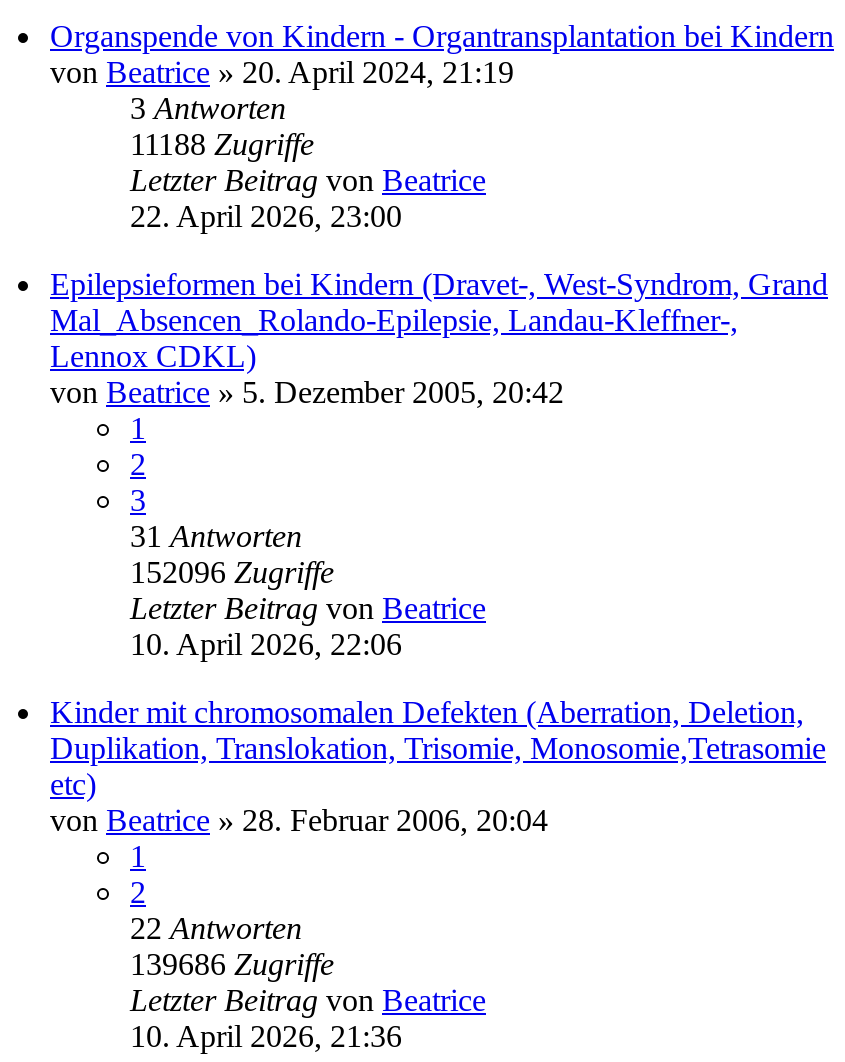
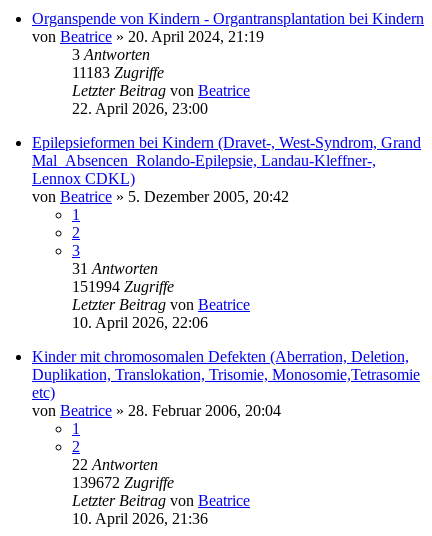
[130,127,314,161] 11188 Zugriffe -> [72,64,164,81] 11183 Zugriffe
[130,555,334,589] 152096 Zugriffe -> [72,278,174,295] 151994 Zugriffe
[130,947,334,981] 139686 Zugriffe -> [72,474,174,491] 139672 Zugriffe

